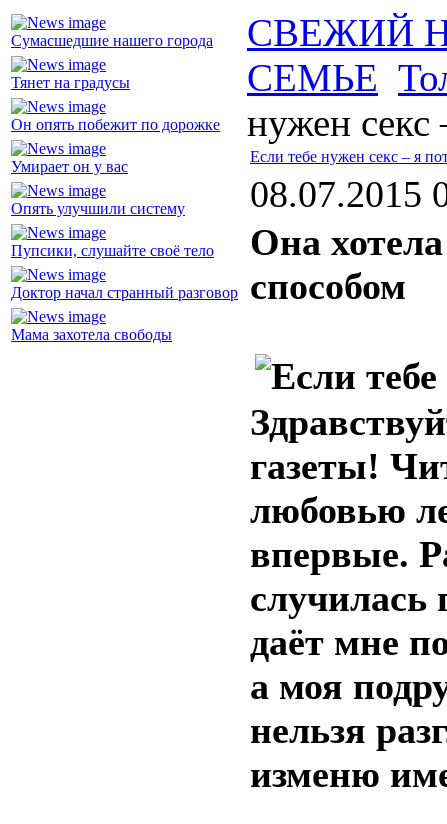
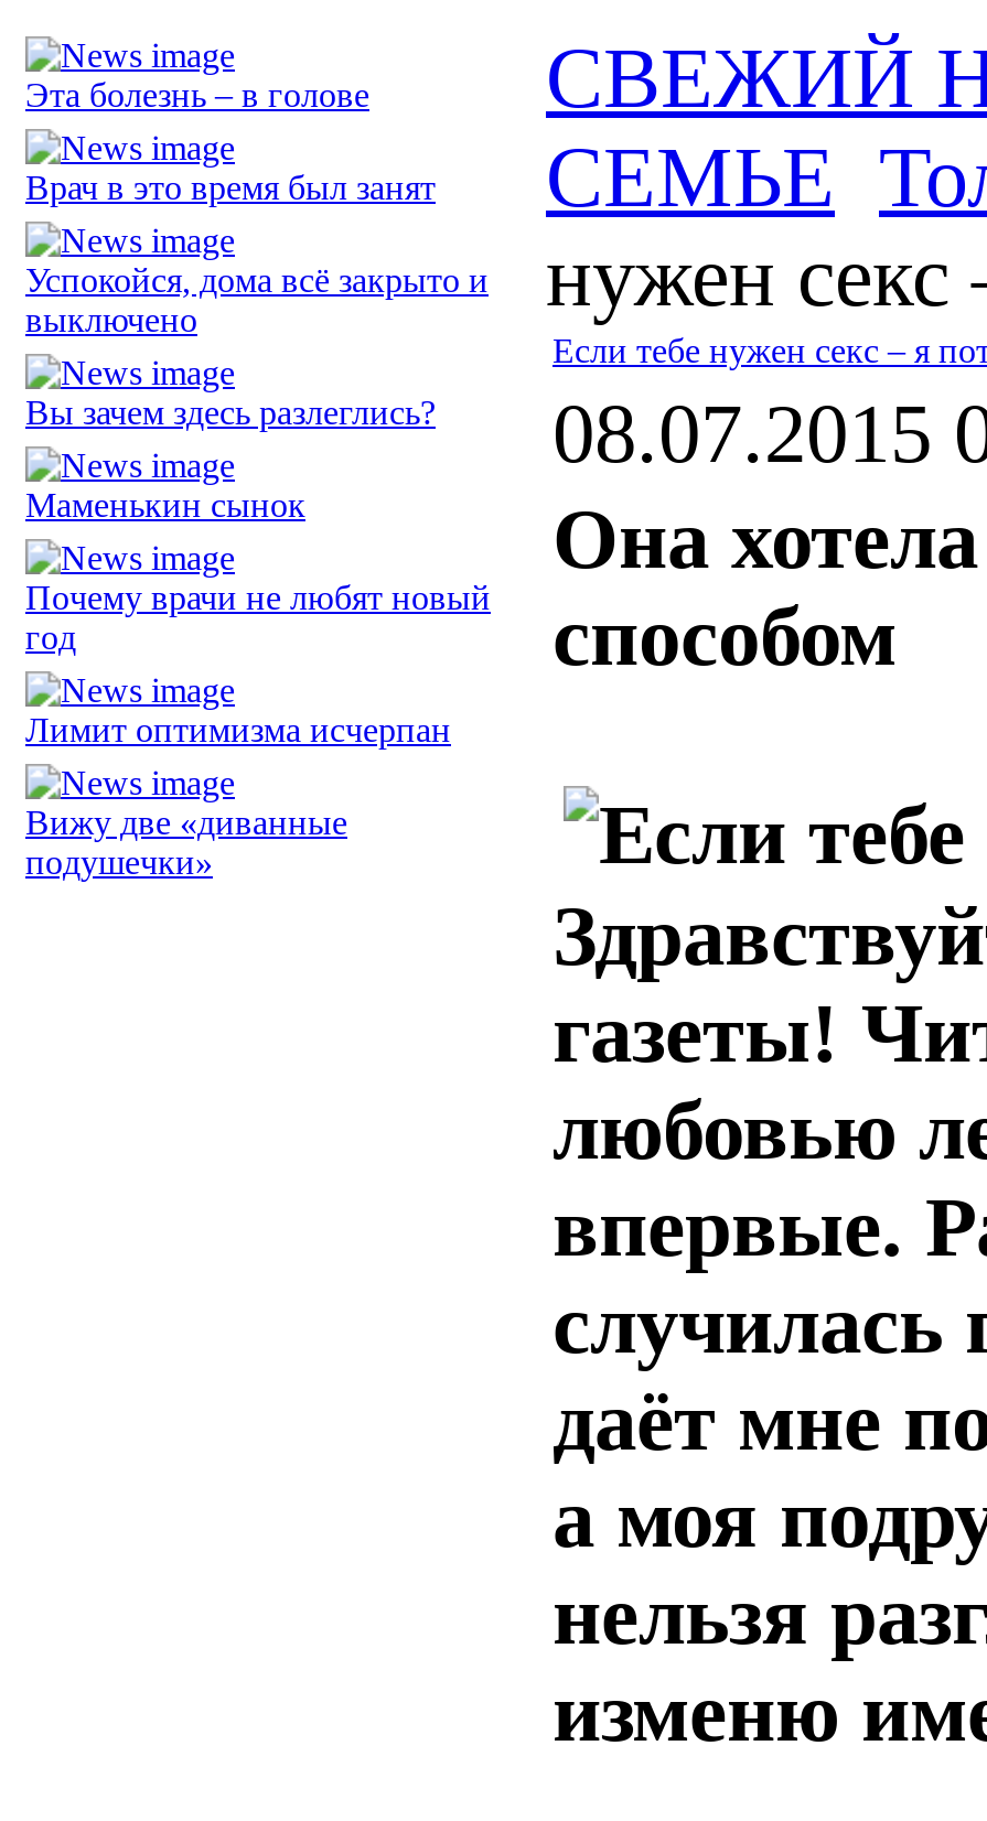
[11,32,213,49] Сумасшедшие нашего города -> [25,77,369,114] Эта болезнь – в голове
[11,74,130,91] Тянет на градусы -> [25,170,436,207] Врач в это время был занят
[11,116,220,133] Он опять побежит по дорожке -> [25,262,489,339] Успокойся, дома всё закрыто и | выключено
[11,158,128,175] Умирает он у вас -> [25,394,436,432] Вы зачем здесь разлеглись?
[11,200,185,217] Опять улучшили систему -> [25,487,305,524] Маменькин сынок
[11,242,214,259] Пупсики, слушайте своё тело -> [25,580,491,657] Почему врачи не любят новый | год
[11,284,238,301] Доктор начал странный разговор -> [25,712,451,749] Лимит оптимизма исчерпан
[11,326,172,343] Мама захотела свободы -> [25,804,347,882] Вижу две «диванные | подушечки»

